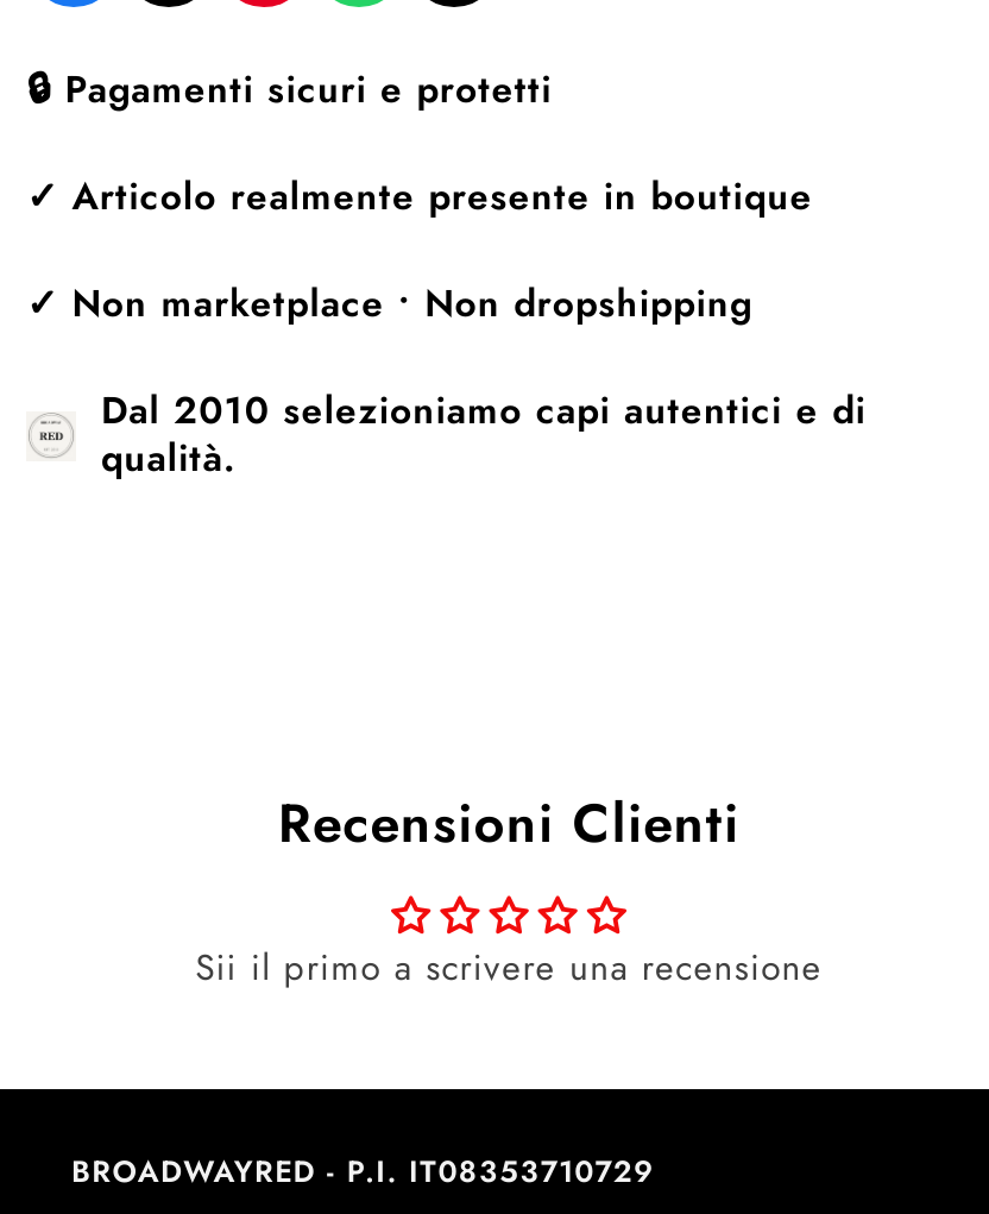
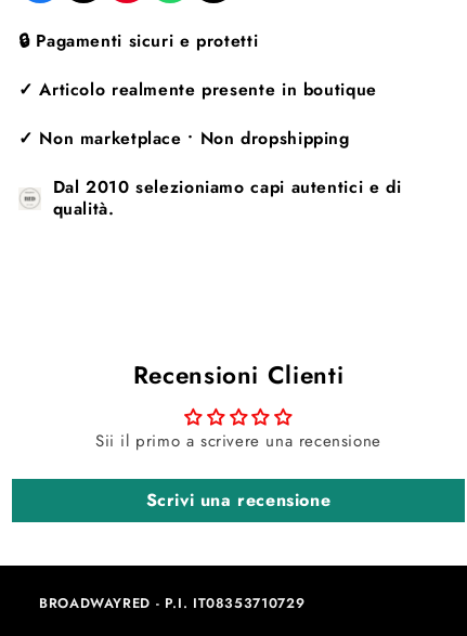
none -> [146,488,331,512] Scrivi una recensione

